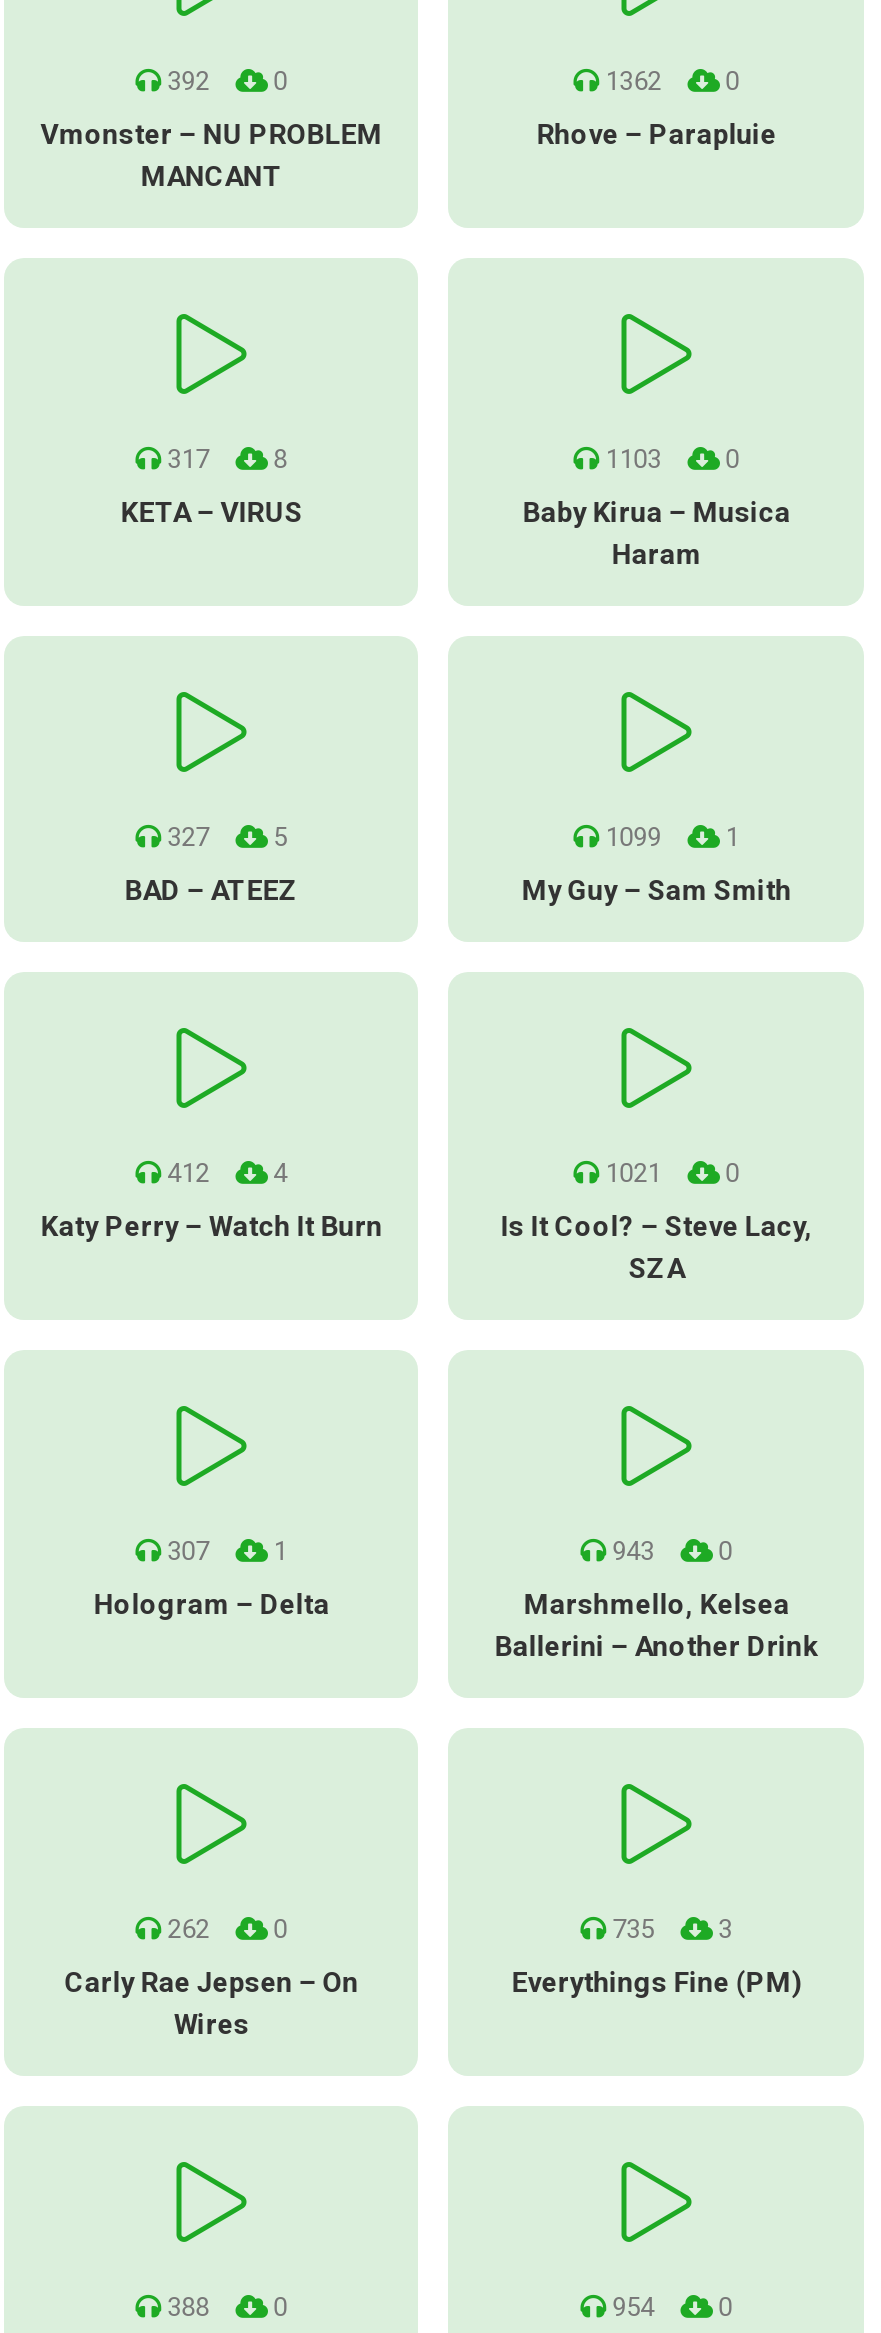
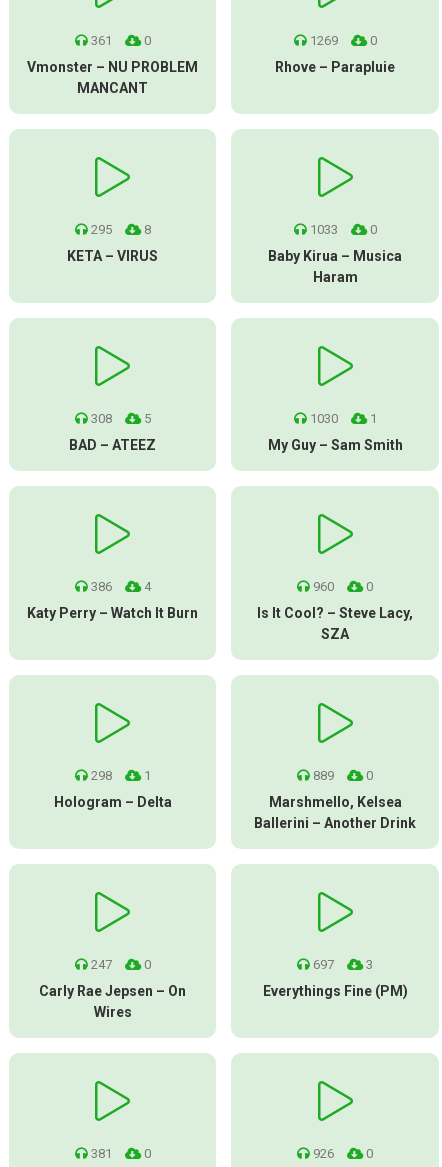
[161,66,287,96] 392 0 -> [88,33,151,48] 361 0
[600,66,740,96] 1362 0 -> [307,33,377,48] 1269 0
[161,444,287,474] 317 8 -> [88,222,151,237] 295 8
[600,444,740,474] 1103 0 -> [307,222,377,237] 1033 0
[161,822,287,852] 327 5 -> [88,411,151,426] 308 5
[600,822,740,852] 1099 1 -> [307,411,377,426] 1030 1
[161,1158,287,1188] 412 4 -> [88,579,151,594] 386 4
[600,1158,740,1188] 1021 0 -> [310,579,373,594] 960 0
[161,1536,287,1566] 307 1 -> [88,768,151,783] 298 1
[606,1536,732,1566] 943 0 -> [310,768,373,783] 889 0
[161,1914,287,1944] 262 0 -> [88,957,151,972] 247 0
[606,1914,732,1944] 735 3 -> [310,957,373,972] 697 3
[161,2292,287,2322] 388 0 -> [88,1146,151,1161] 381 0
[606,2292,732,2322] 954 0 -> [310,1146,373,1161] 926 0

